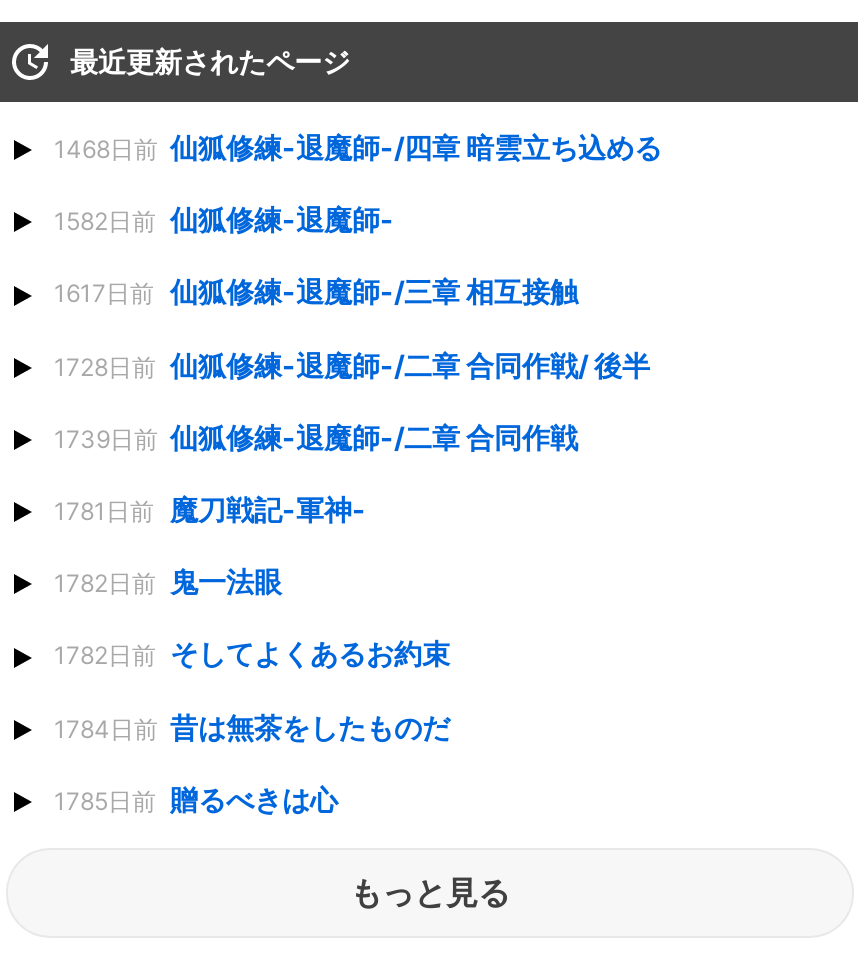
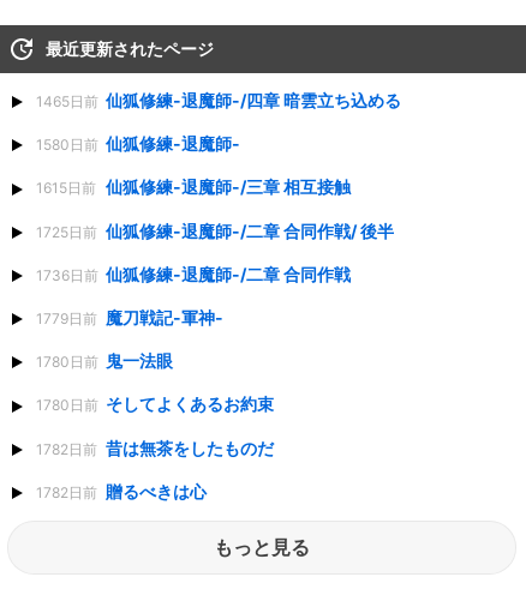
[54,130,662,164] 1468日前 仙狐修練-退魔師-/四章 暗雲立ち込める -> [36,90,401,110] 1465日前 仙狐修練-退魔師-/四章 暗雲立ち込める
[54,202,394,236] 1582日前 仙狐修練-退魔師- -> [36,133,240,154] 1580日前 仙狐修練-退魔師-
[54,275,578,309] 1617日前 仙狐修練-退魔師-/三章 相互接触 -> [36,177,351,197] 1615日前 仙狐修練-退魔師-/三章 相互接触
[54,347,650,381] 1728日前 仙狐修練-退魔師-/二章 合同作戦/ 後半 -> [36,220,394,241] 1725日前 仙狐修練-退魔師-/二章 合同作戦/ 後半
[54,420,578,454] 1739日前 仙狐修練-退魔師-/二章 合同作戦 -> [36,264,351,284] 1736日前 仙狐修練-退魔師-/二章 合同作戦
[54,492,366,526] 1781日前 魔刀戦記-軍神- -> [36,307,223,327] 1779日前 魔刀戦記-軍神-
[54,564,282,598] 1782日前 鬼一法眼 -> [36,350,173,371] 1780日前 鬼一法眼
[54,637,450,671] 1782日前 そしてよくあるお約束 -> [36,394,274,414] 1780日前 そしてよくあるお約束
[54,709,450,743] 1784日前 昔は無茶をしたものだ -> [36,437,274,458] 1782日前 昔は無茶をしたものだ
[54,781,338,815] 1785日前 贈るべきは心 -> [36,481,207,501] 1782日前 贈るべきは心

